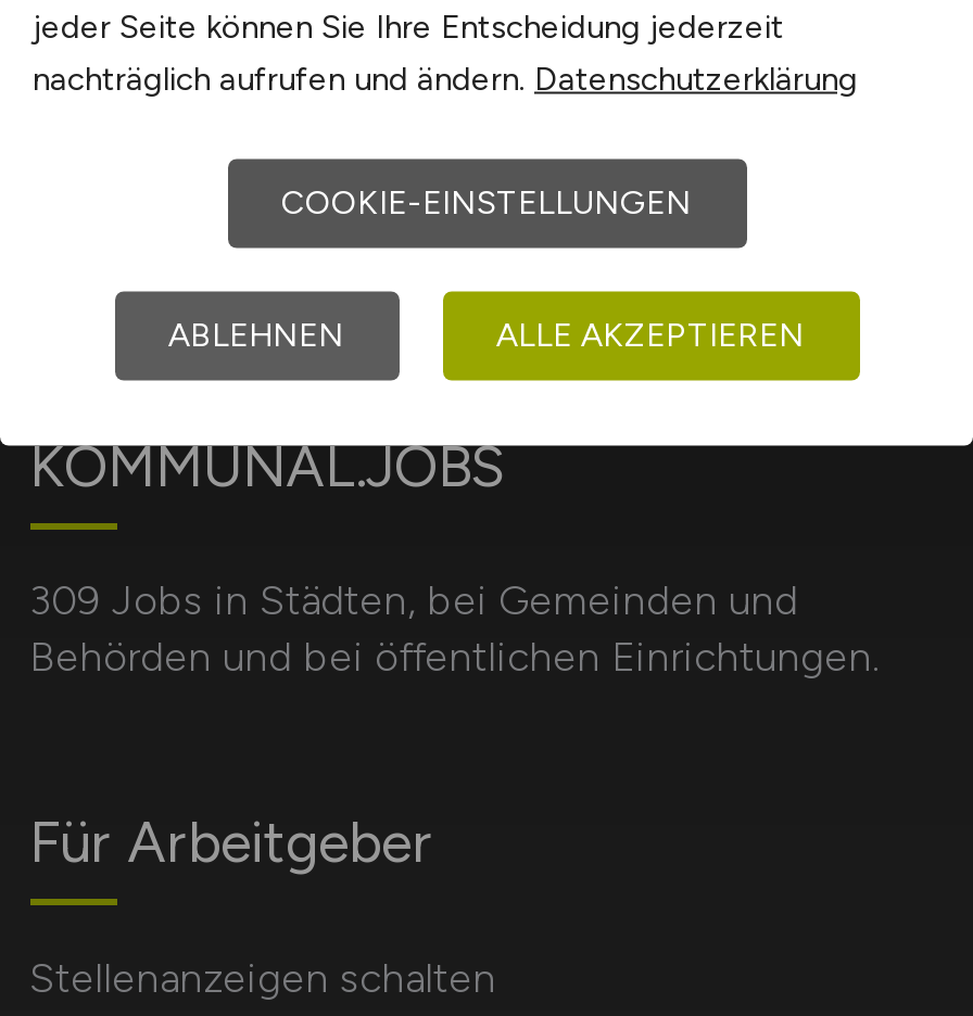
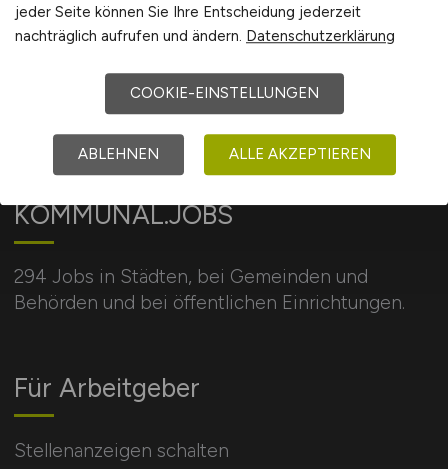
[29,576,798,626] 309 Jobs in Städten, bei Gemeinden und -> [13,265,367,288] 294 Jobs in Städten, bei Gemeinden und

